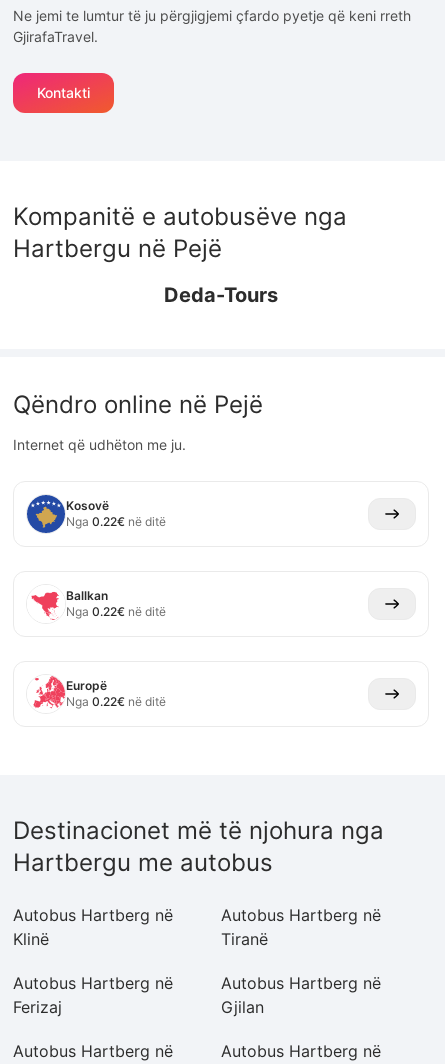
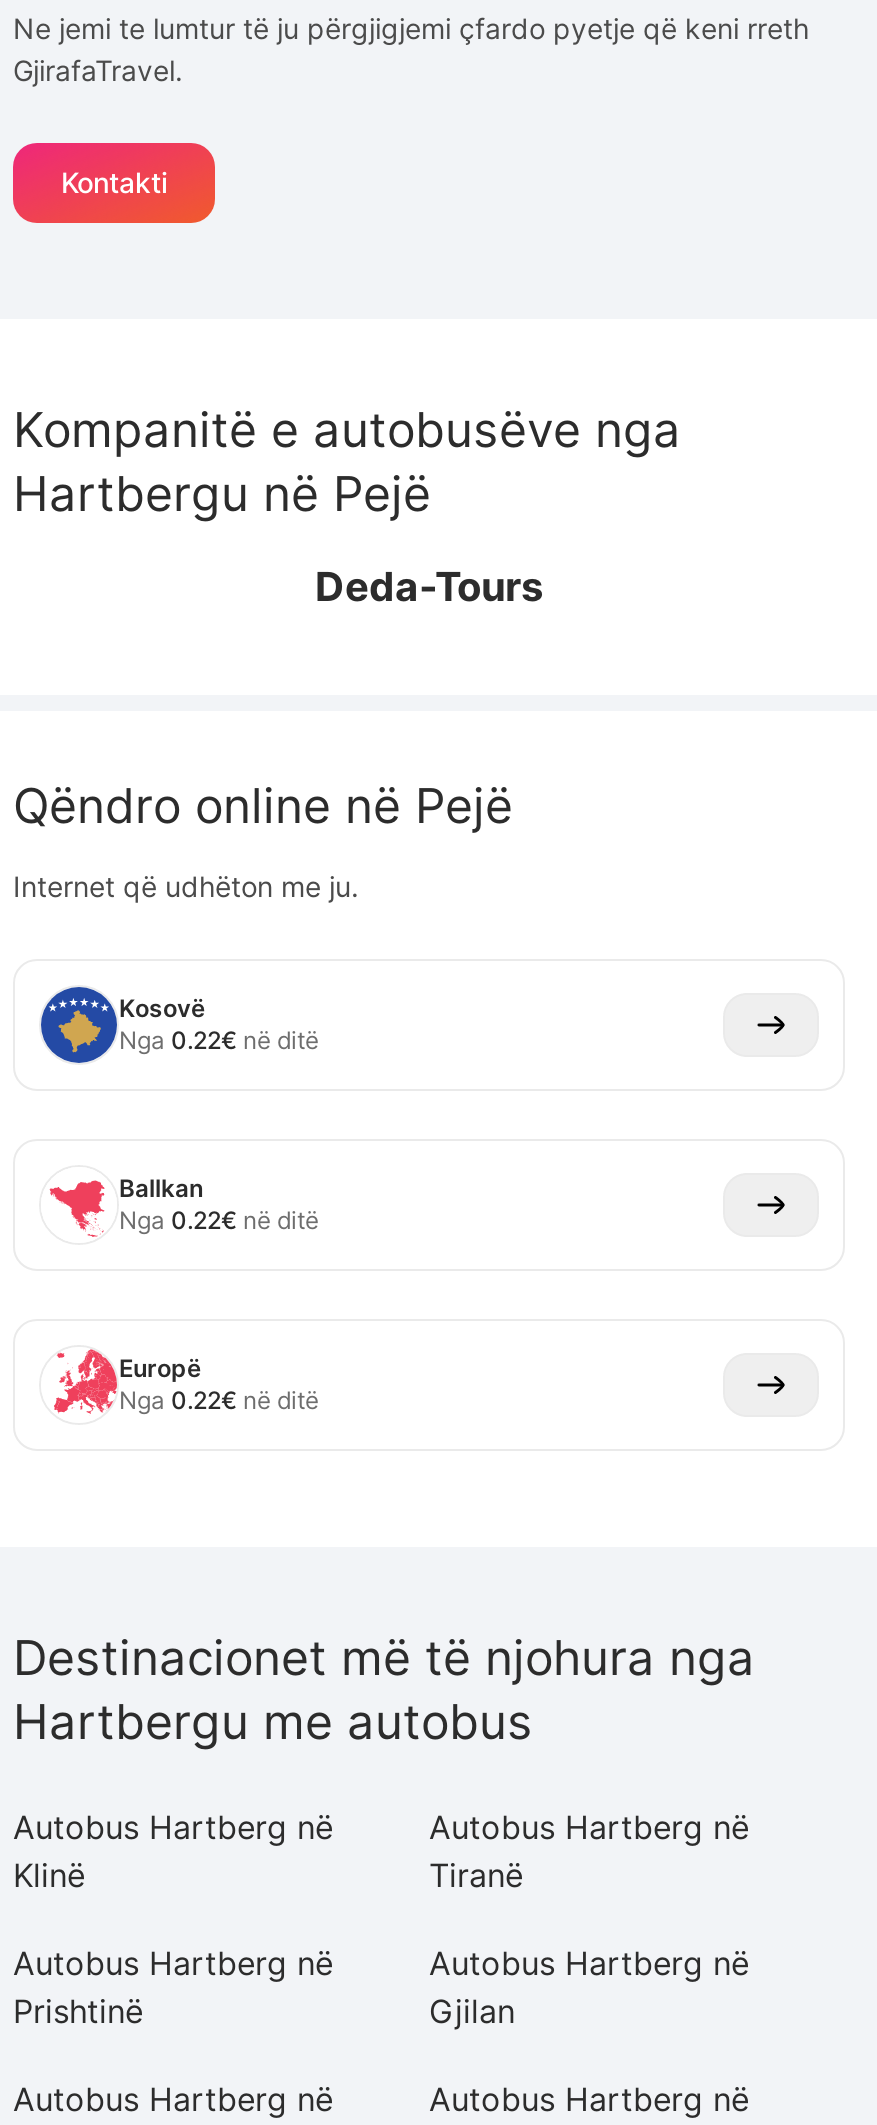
[13,997,62,1017] Ferizaj -> [13,1991,143,2031] Prishtinë

